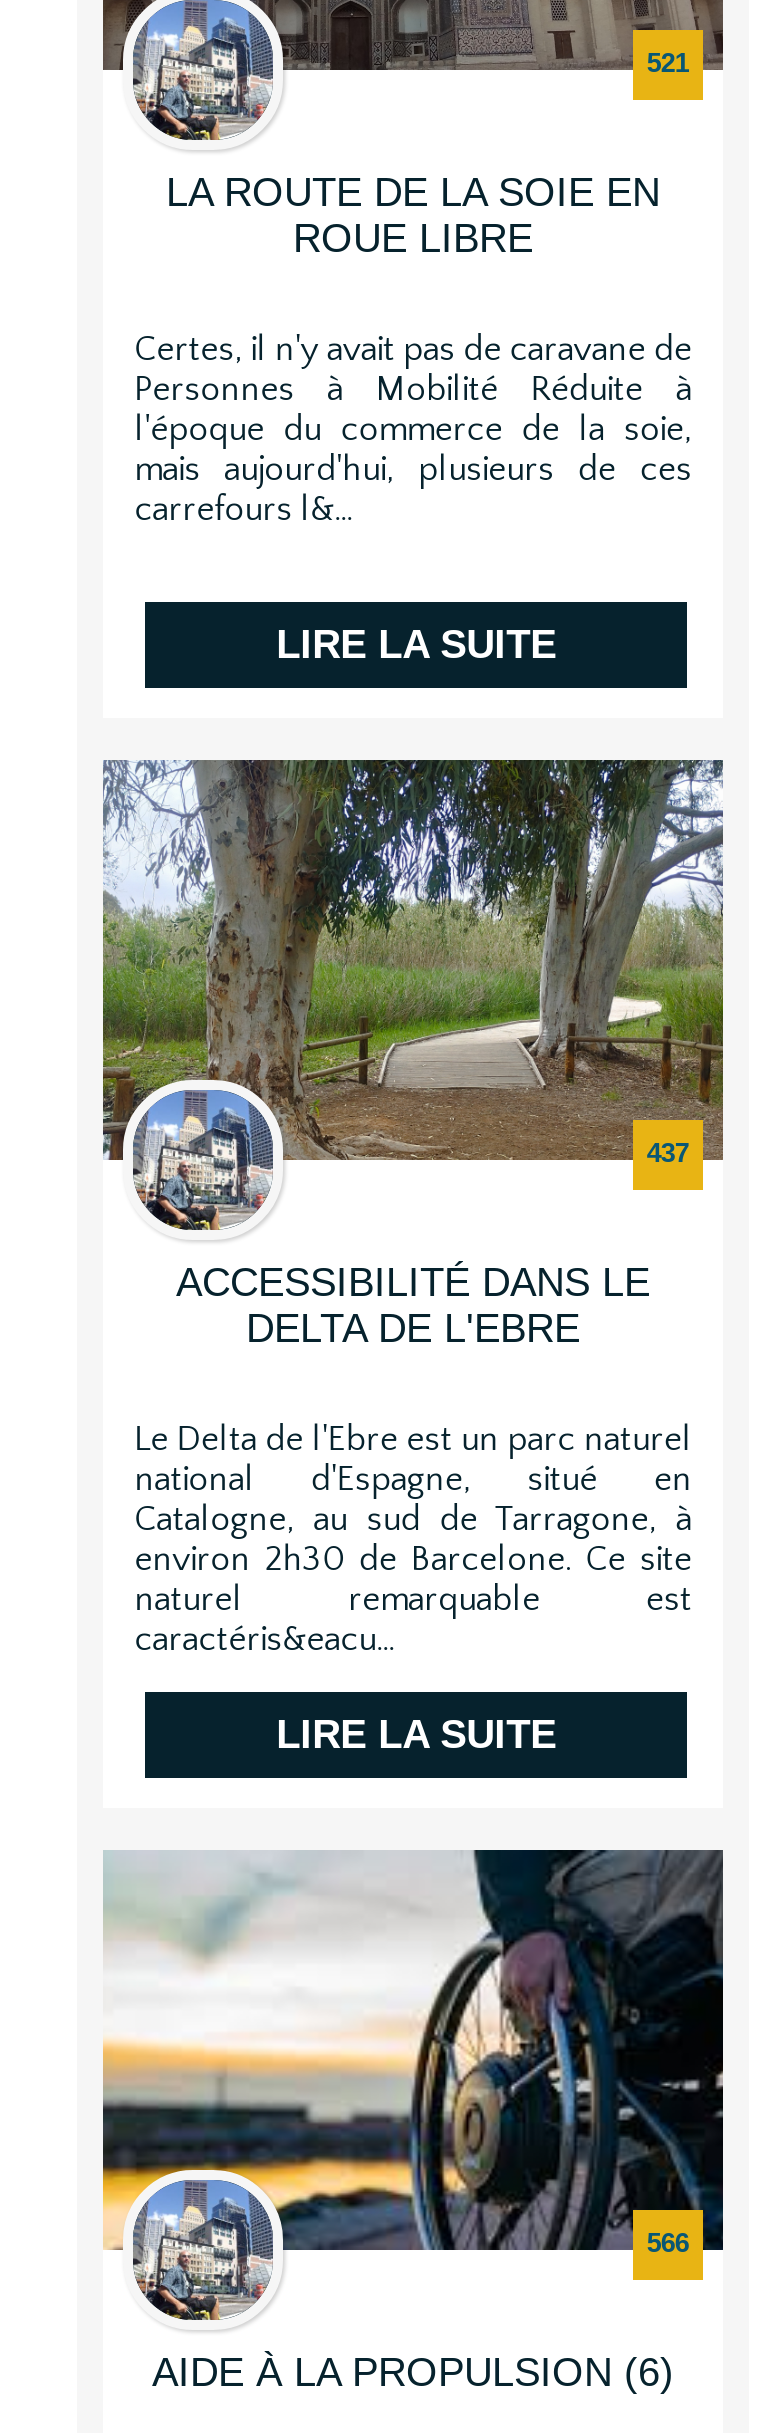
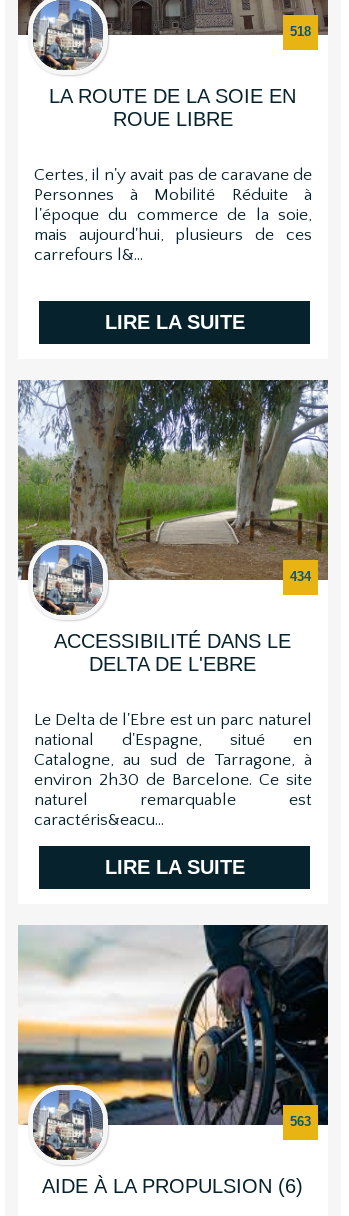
[647,48,689,78] 521 -> [290,24,311,39] 518
[647,1138,689,1168] 437 -> [290,569,311,584] 434
[647,2228,689,2258] 566 -> [290,1114,311,1129] 563

